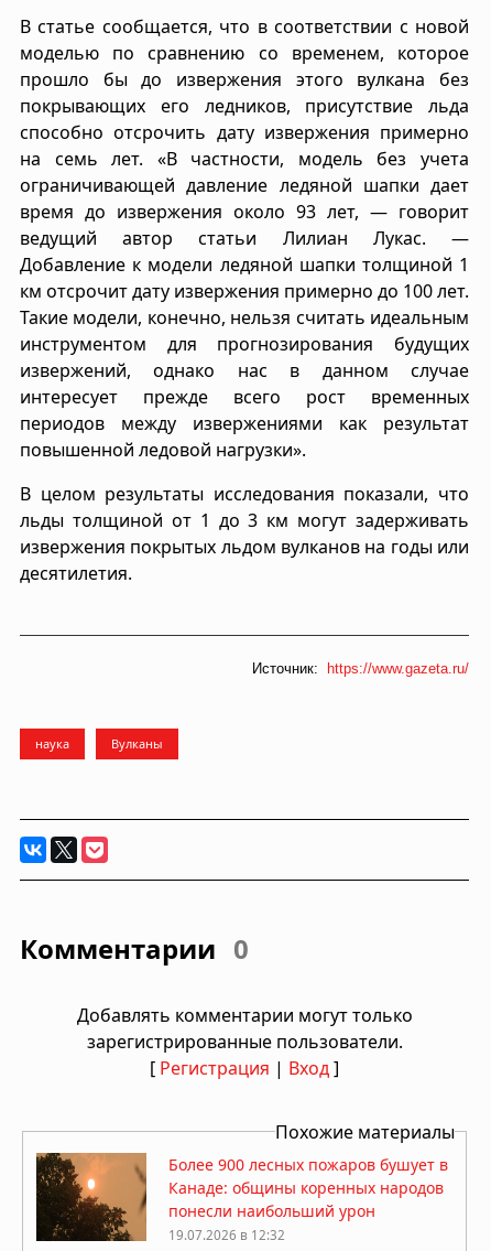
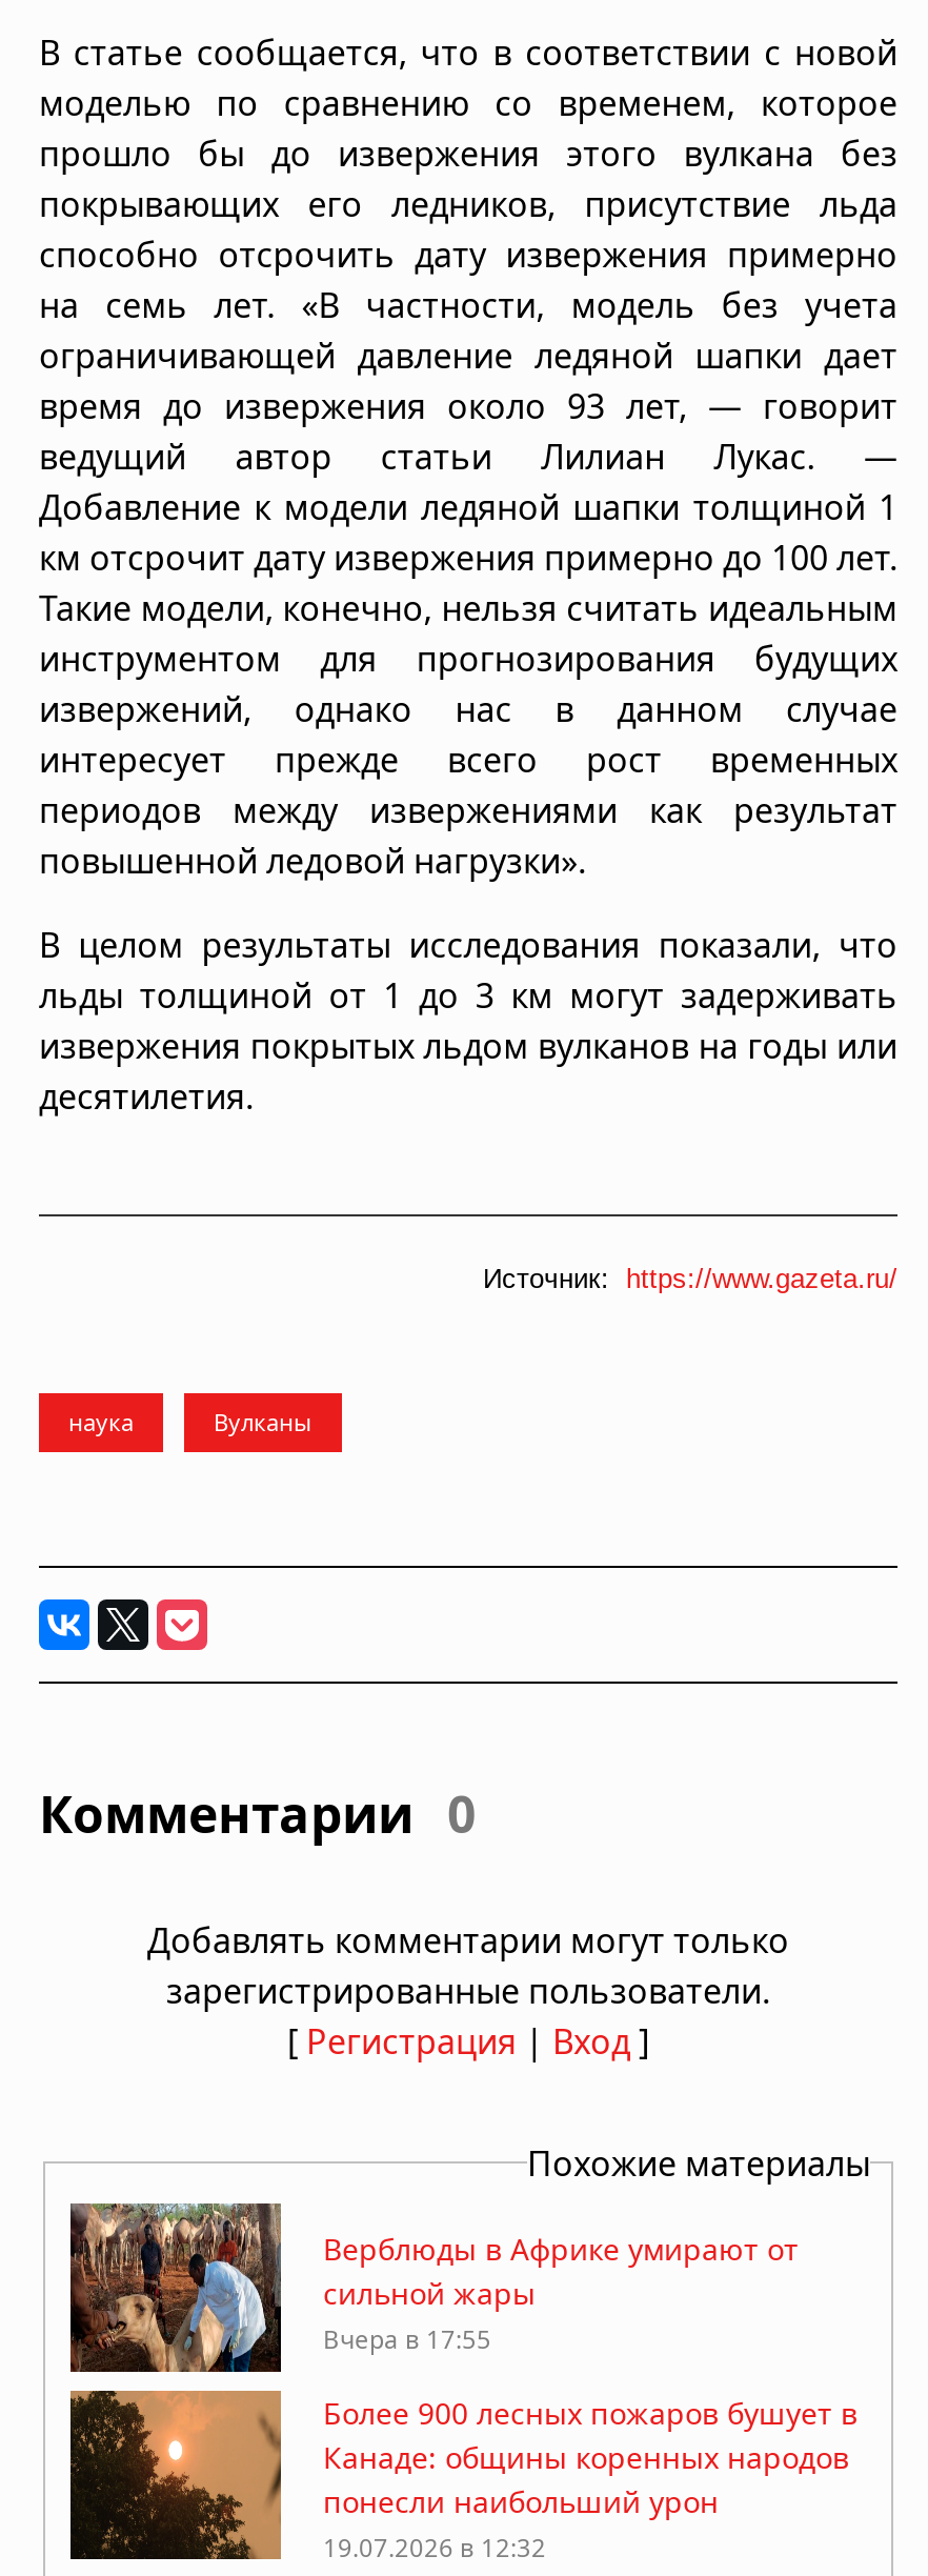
none -> [70,2201,799,2374] [image] | Верблюды в Африке умирают от | сильной жары | Вчера в 17:55

